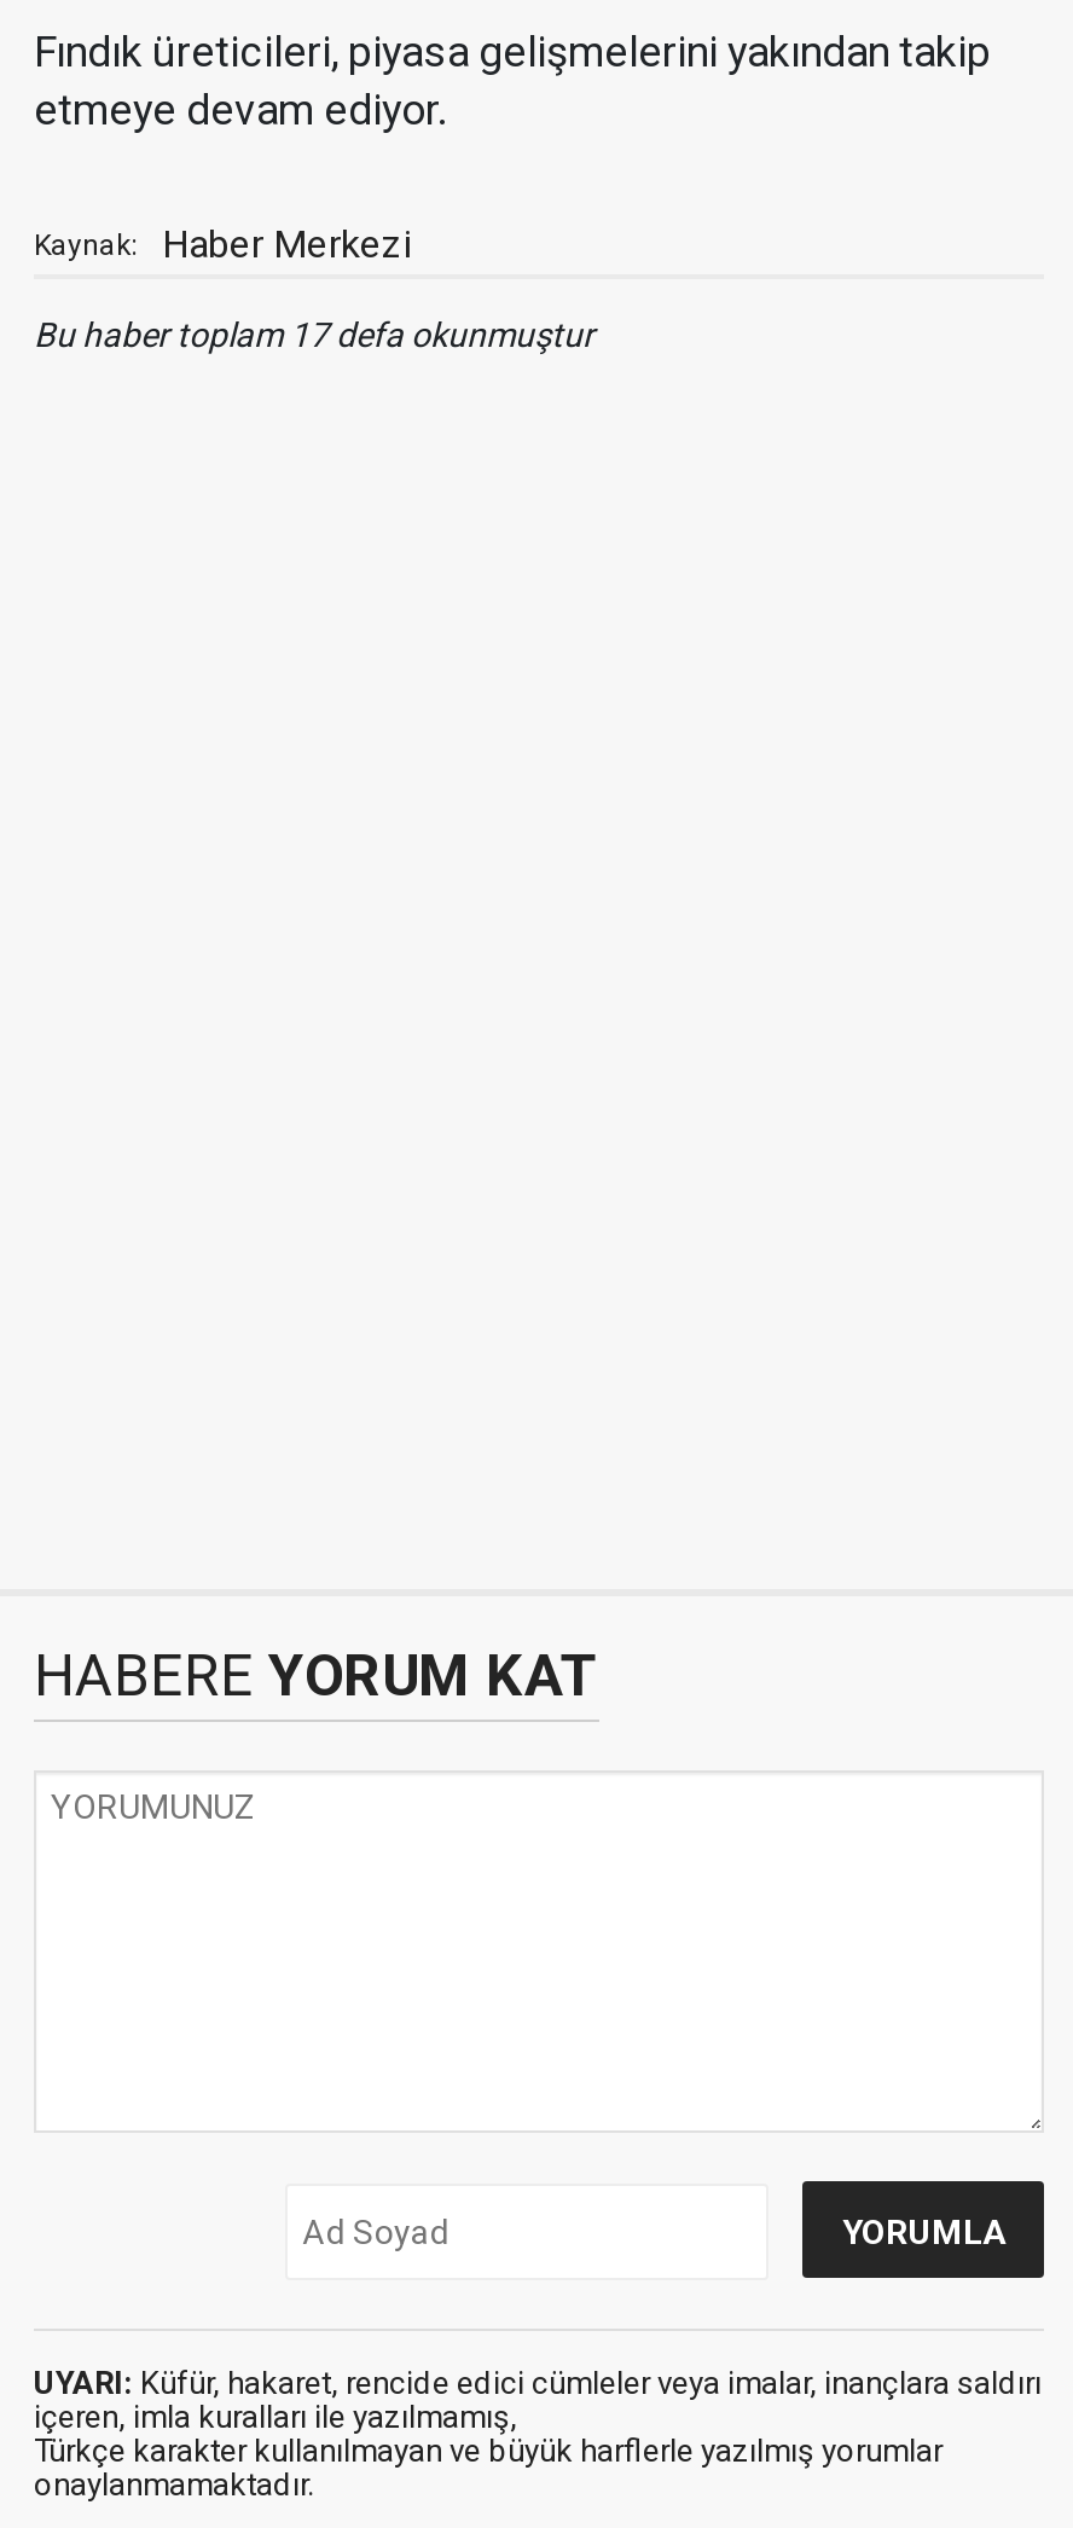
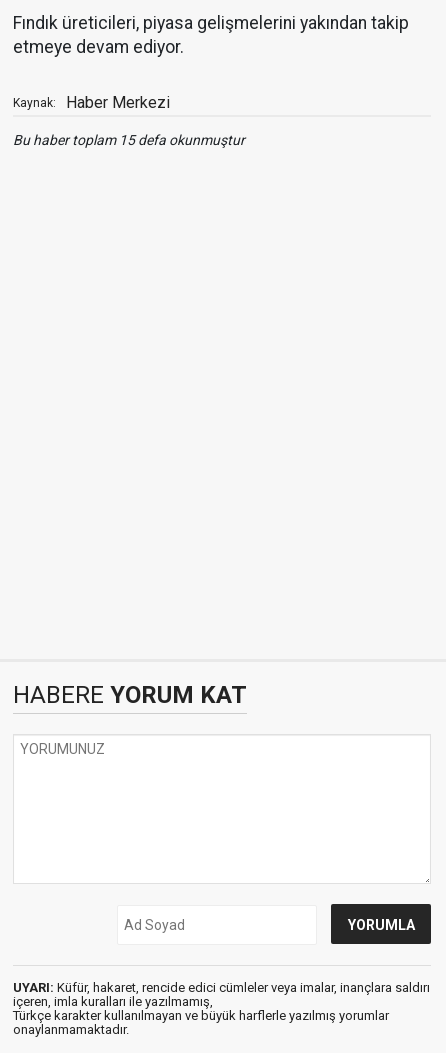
[34,316,594,354] Bu haber toplam 17 defa okunmuştur -> [13,132,245,148] Bu haber toplam 15 defa okunmuştur

